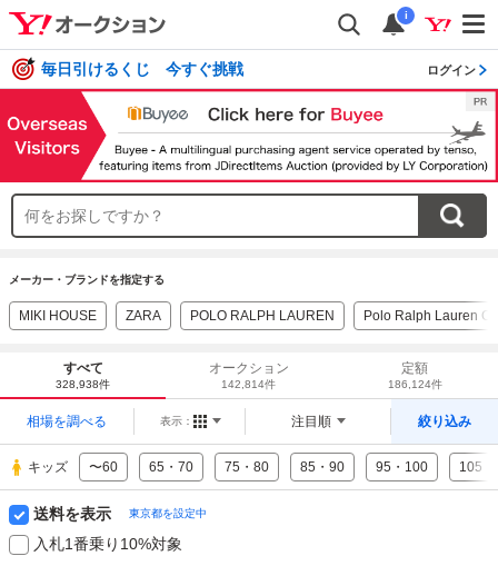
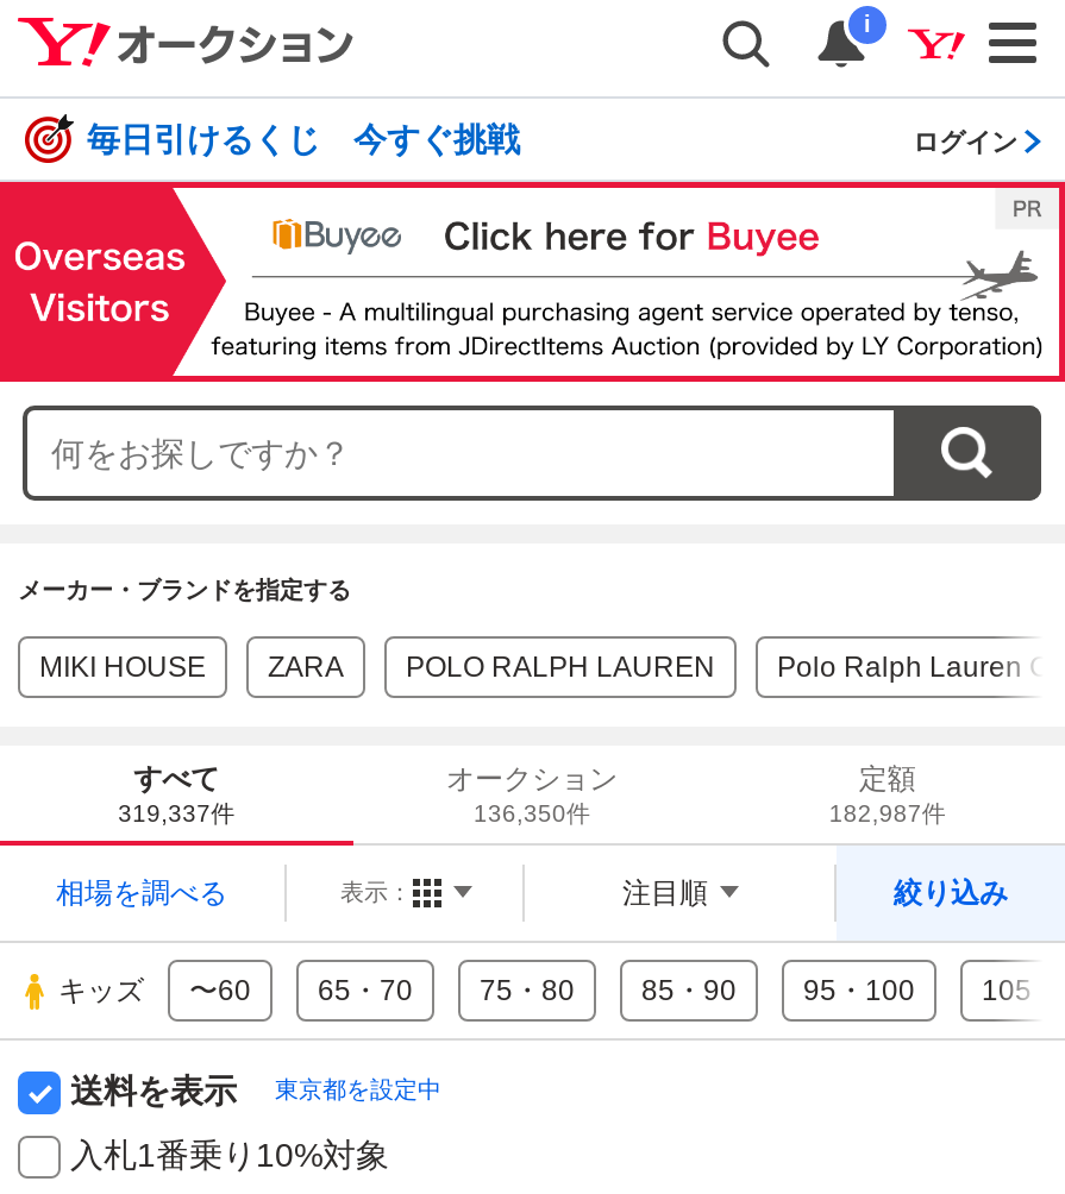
[56,378,110,390] 328,938件 -> [118,799,235,826] 319,337件
[222,378,276,390] 142,814件 -> [474,799,590,826] 136,350件
[388,378,442,390] 186,124件 -> [829,799,946,826] 182,987件

